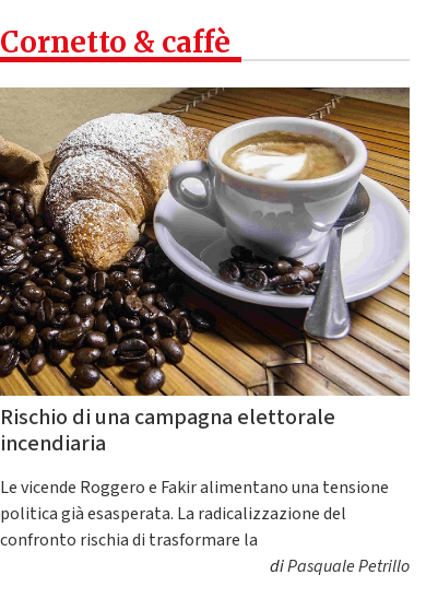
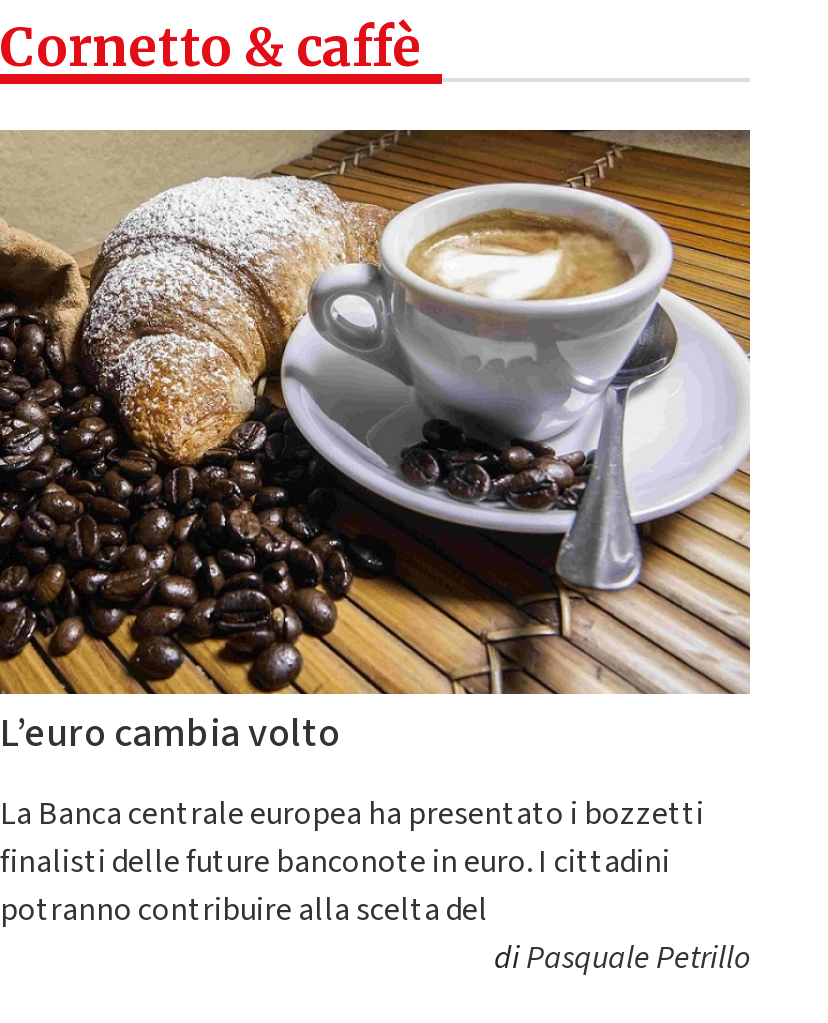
[0,402,335,459] Rischio di una campagna elettorale | incendiaria -> [0,706,340,762] L’euro cambia volto
[0,476,389,552] Le vicende Roggero e Fakir alimentano una tensione | politica già esasperata. La radicalizzazione del | confronto rischia di trasformare la -> [0,792,704,932] La Banca centrale europea ha presentato i bozzetti | finalisti delle future banconote in euro. I cittadini | potranno contribuire alla scelta del

